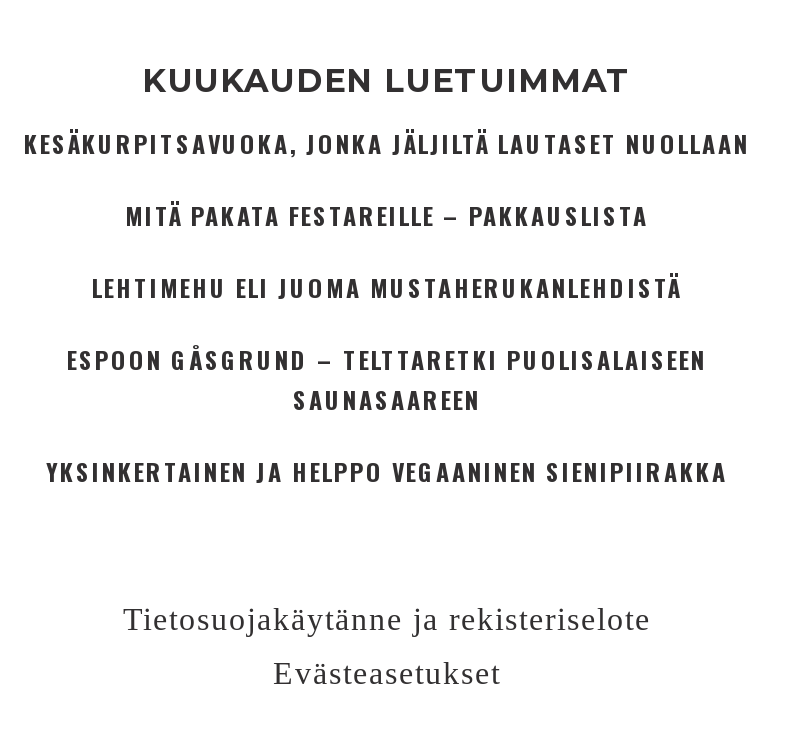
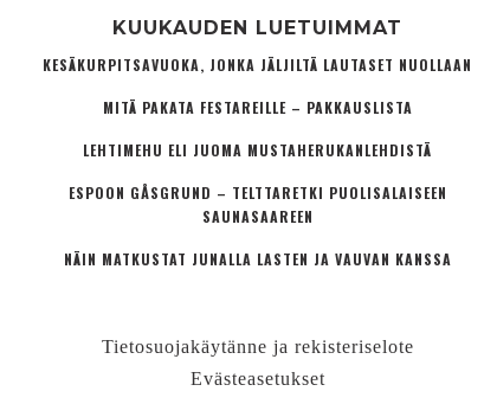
[46,454,728,488] YKSINKERTAINEN JA HELPPO VEGAANINEN SIENIPIIRAKKA -> [64,249,452,269] NÄIN MATKUSTAT JUNALLA LASTEN JA VAUVAN KANSSA

